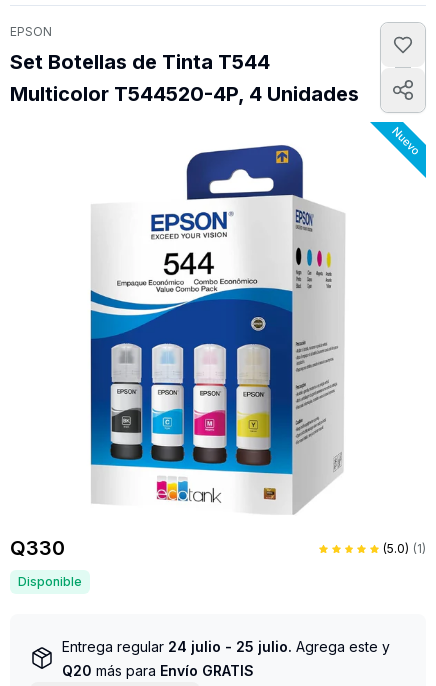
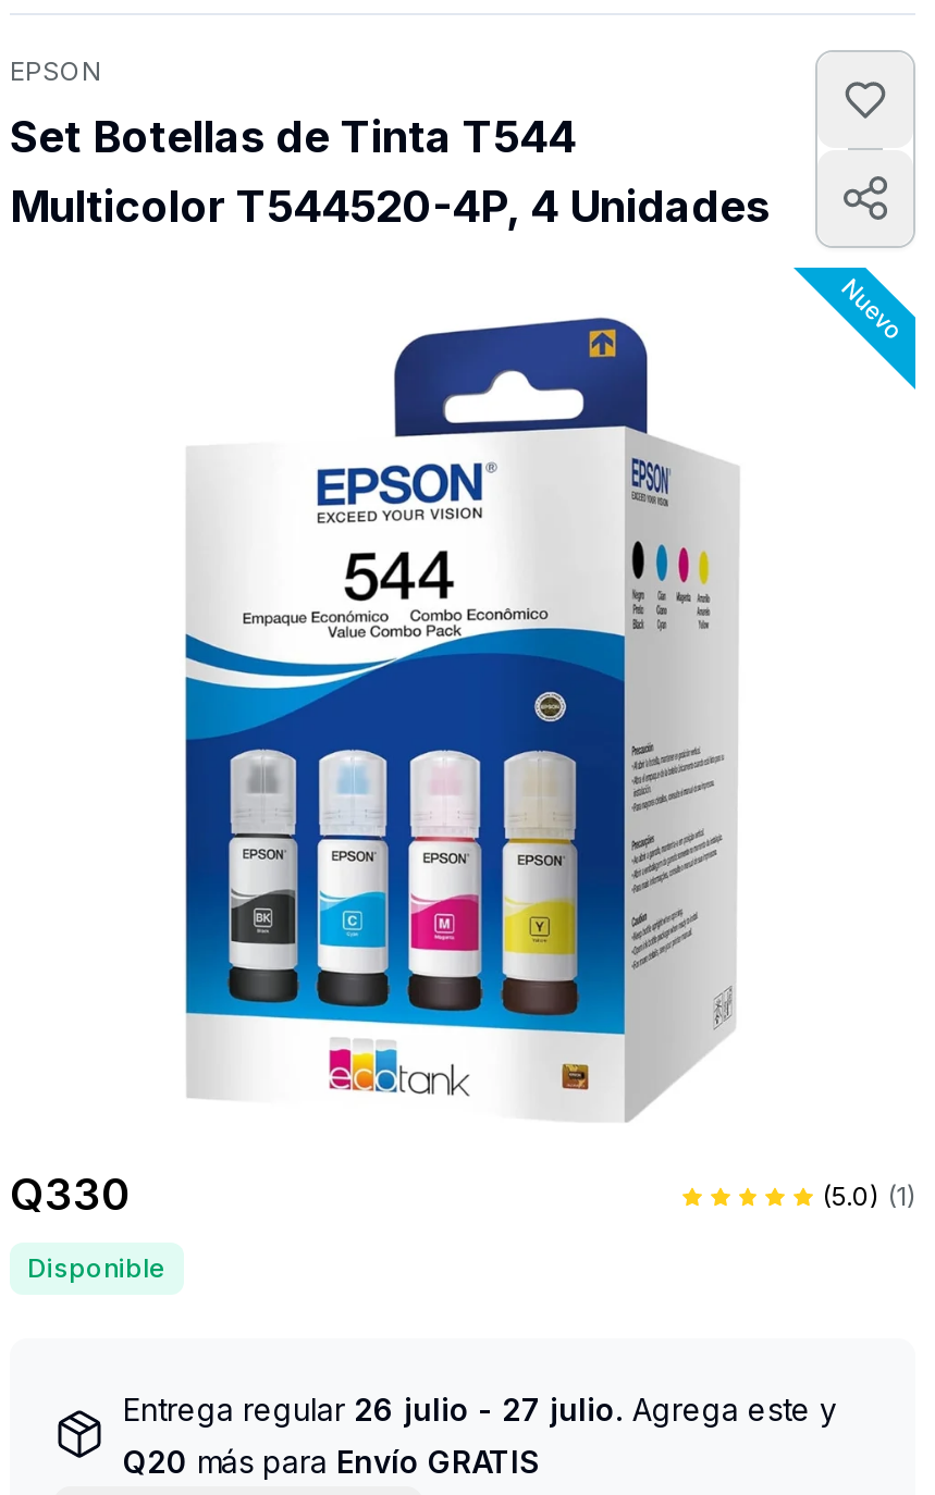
[62,638,390,655] Entrega regular 24 julio - 25 julio. Agrega este y -> [123,1391,837,1428] Entrega regular 26 julio - 27 julio. Agrega este y

